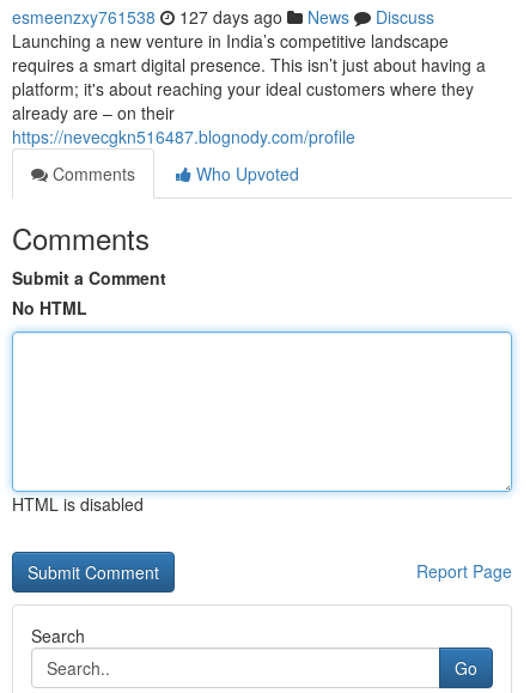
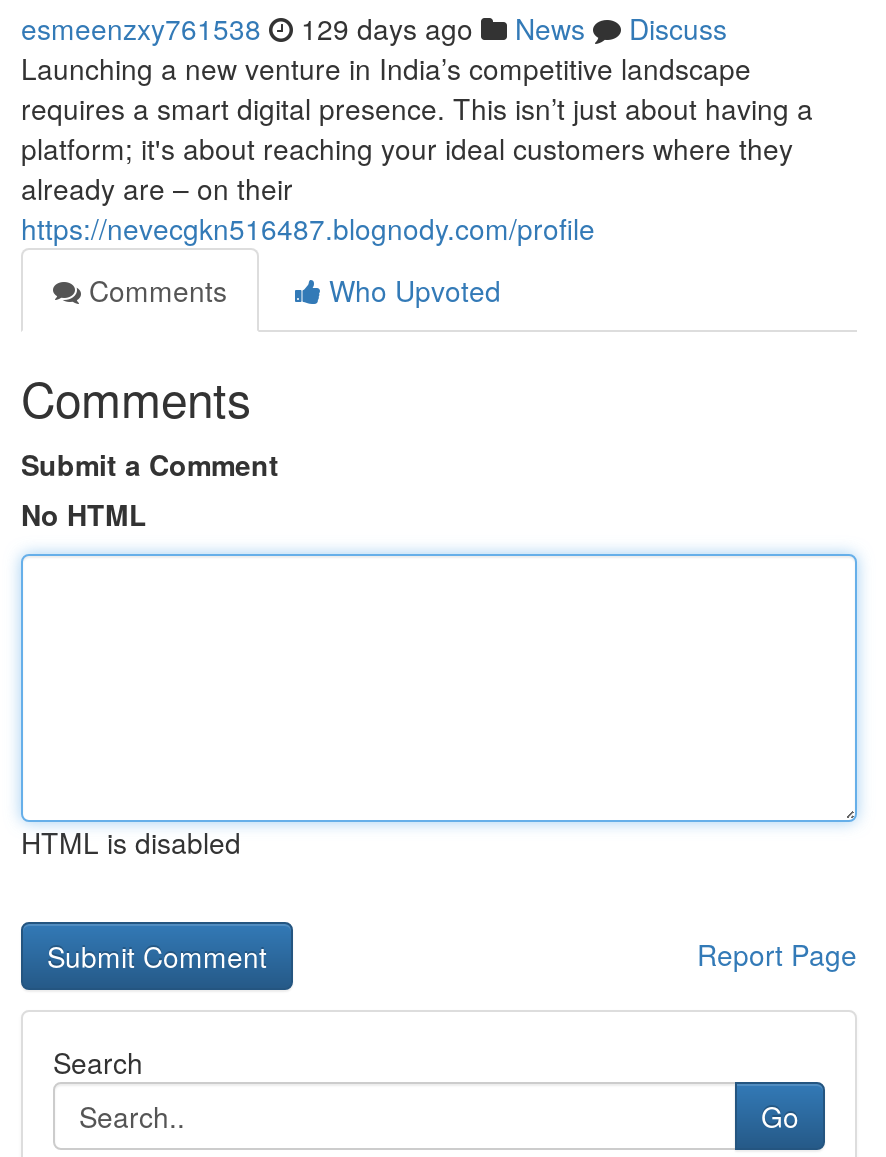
[12,5,434,29] esmeenzxy761538 127 days ago News Discuss -> [21,8,727,48] esmeenzxy761538 129 days ago News Discuss

